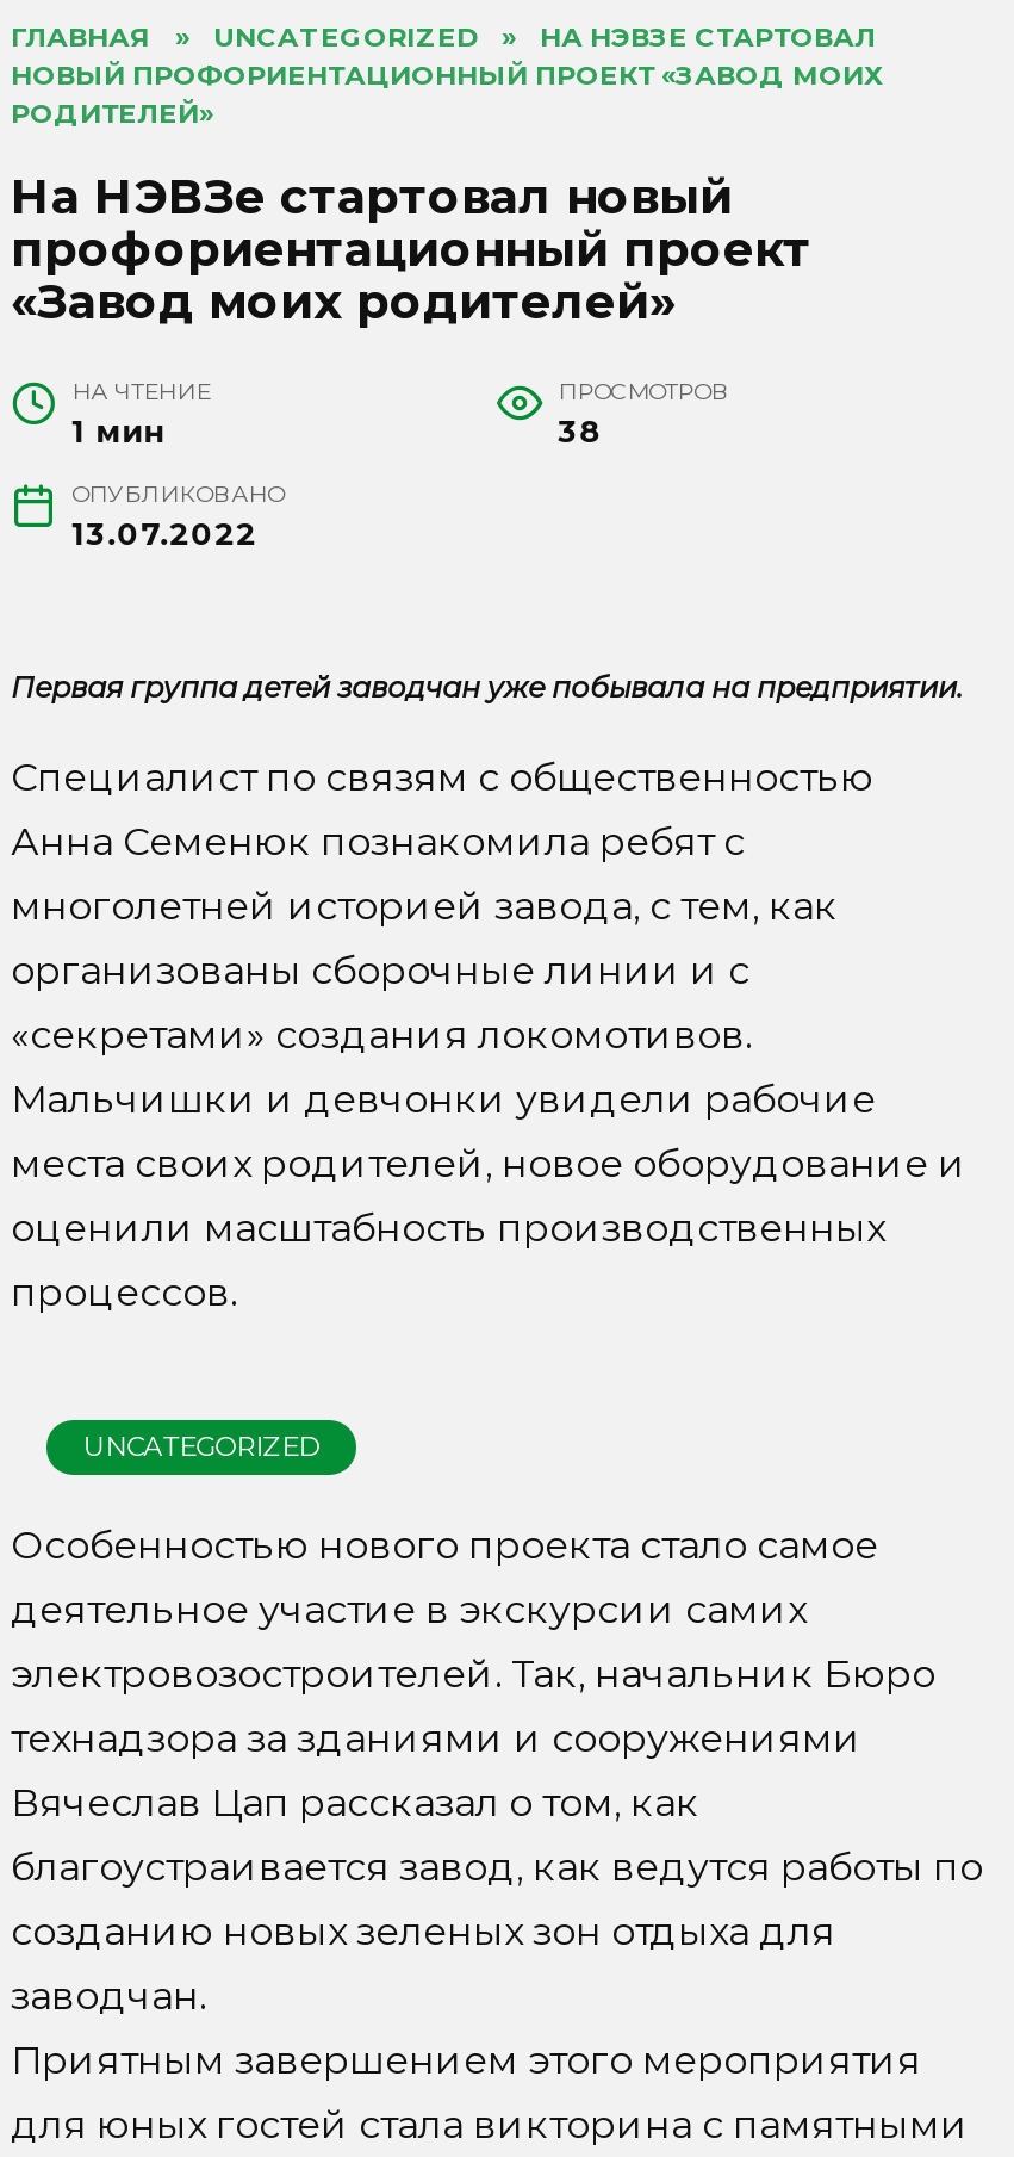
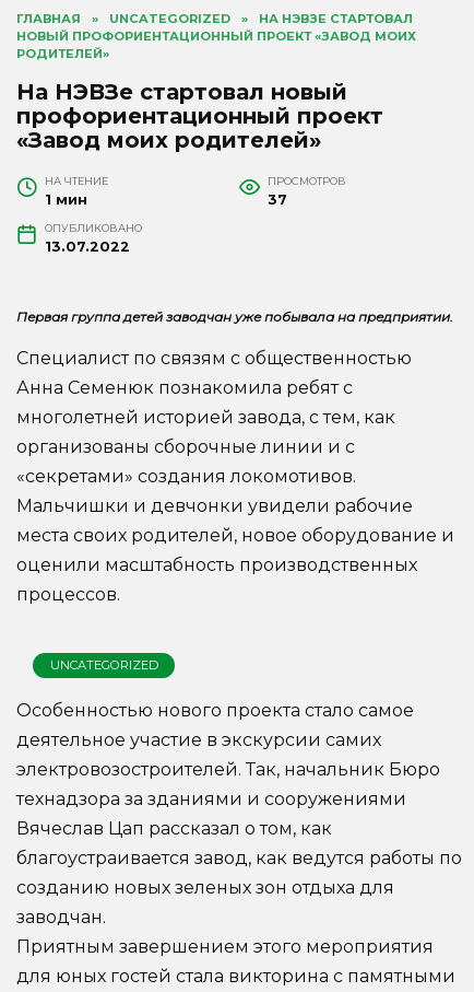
[558,413,603,449] 38 -> [267,191,287,207] 37

